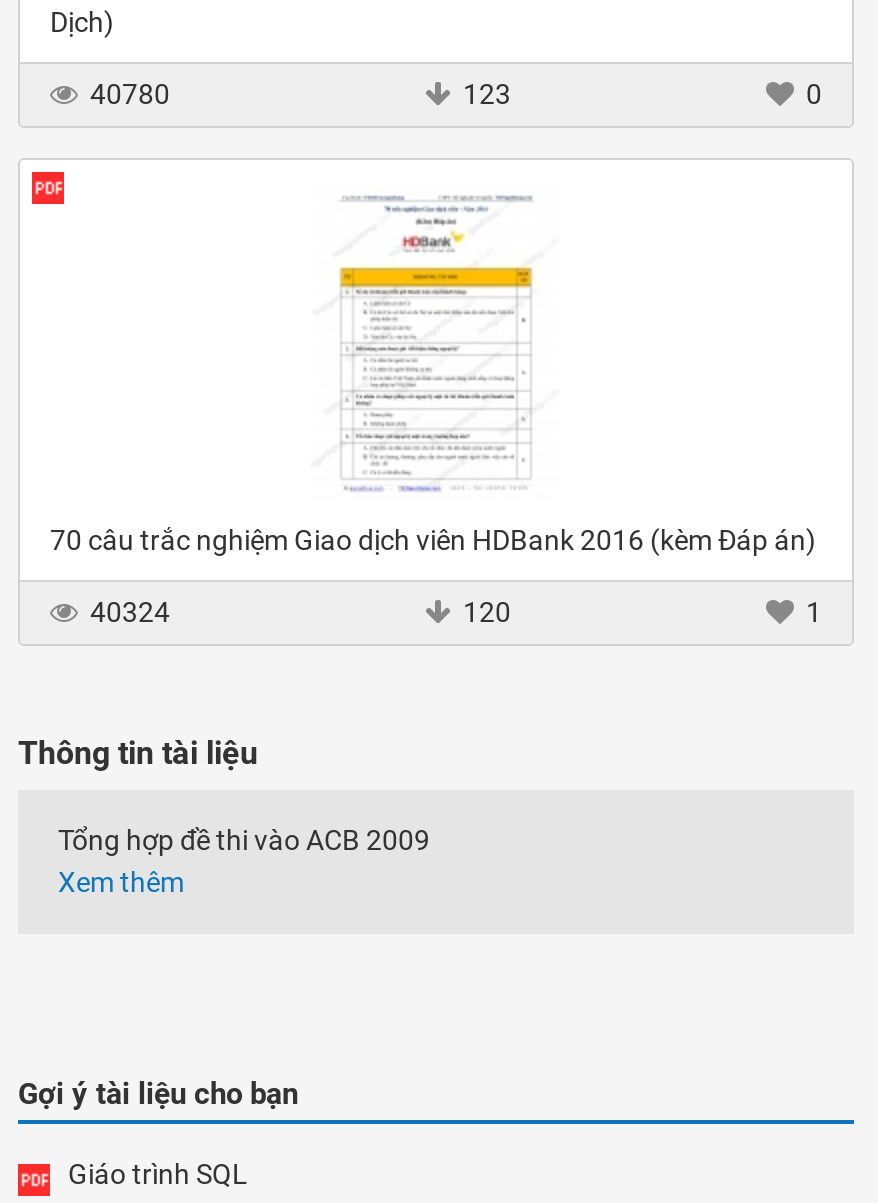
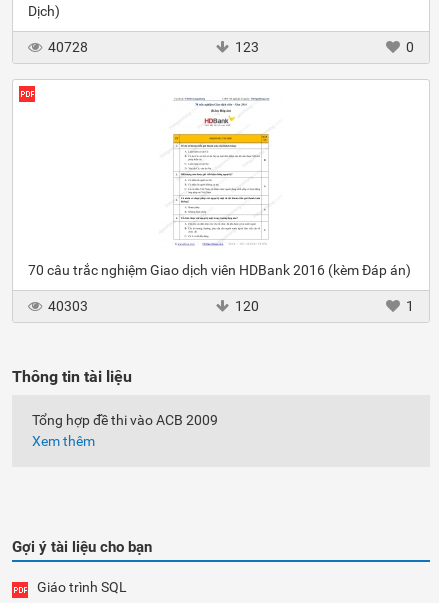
[84,78,170,110] 40780 -> [45,39,88,55] 40728
[84,596,170,628] 40324 -> [45,298,88,314] 40303

